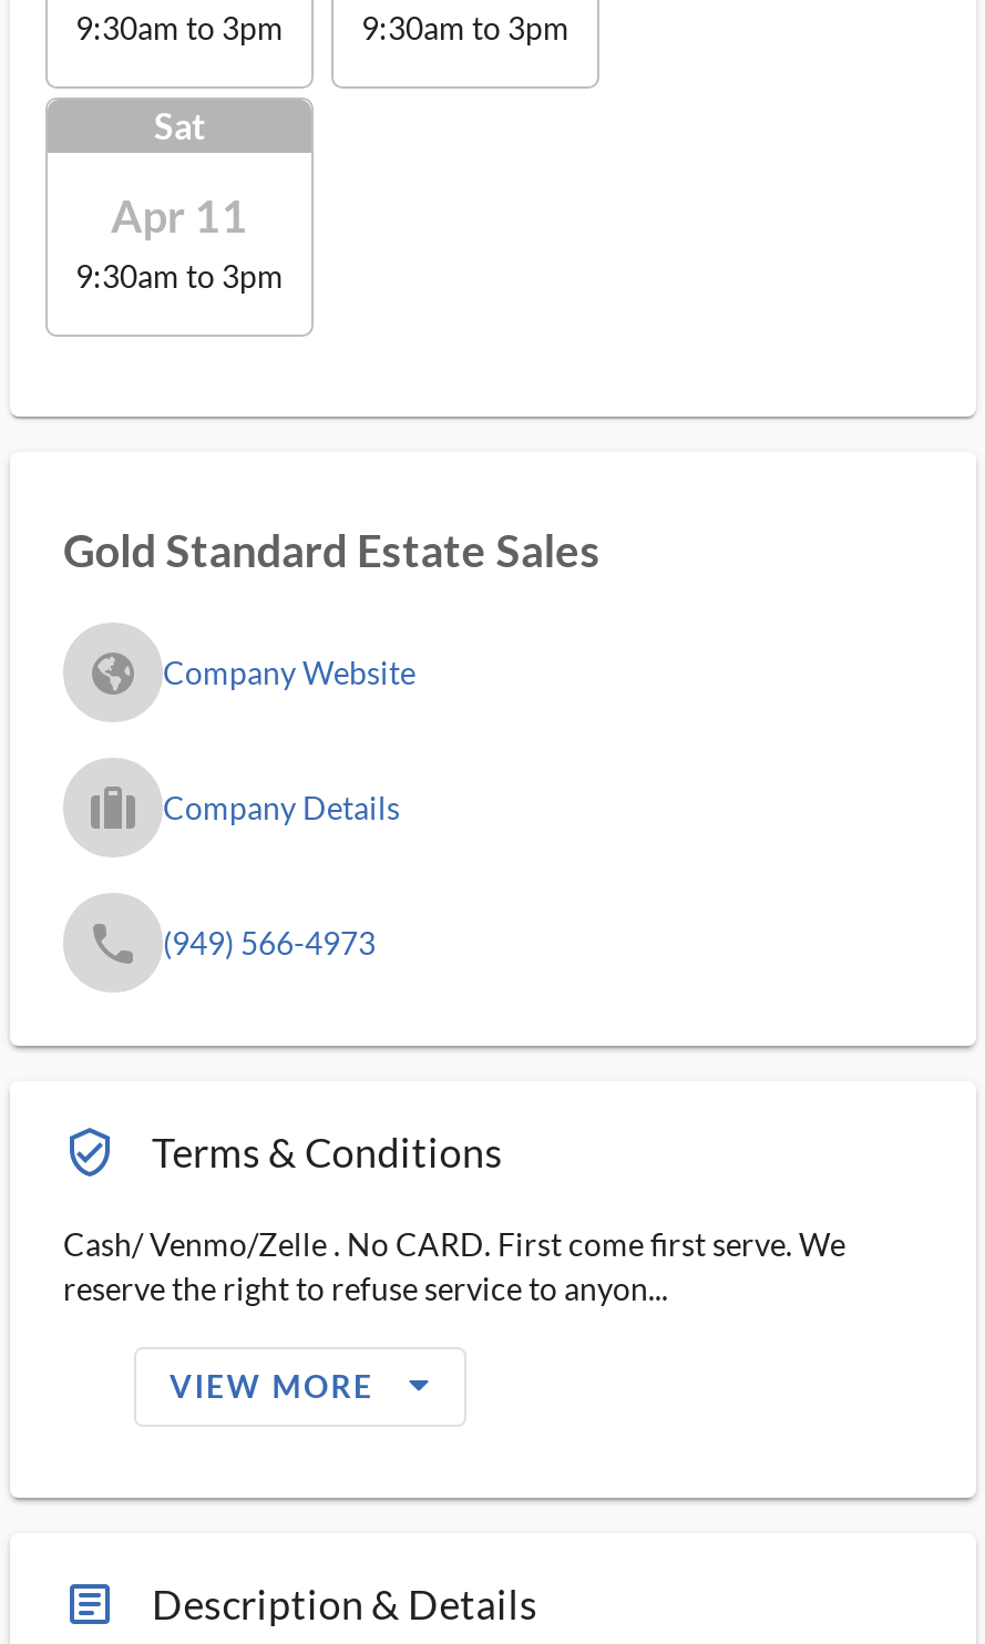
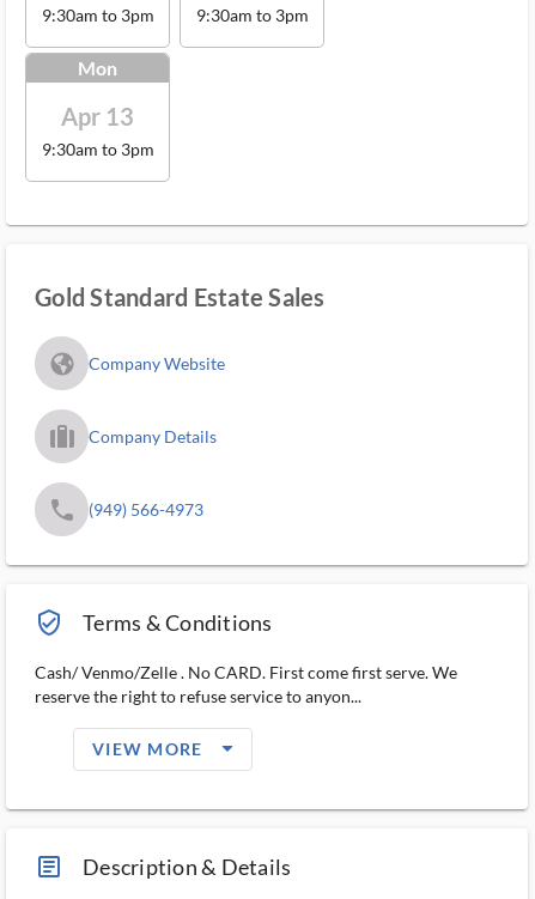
[154,104,205,146] Sat -> [78,56,117,79] Mon
[111,188,248,242] Apr 11 -> [60,102,135,130] Apr 13

